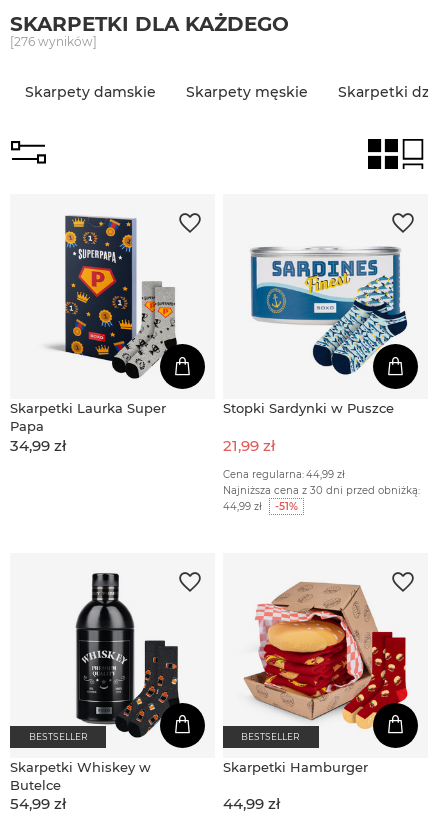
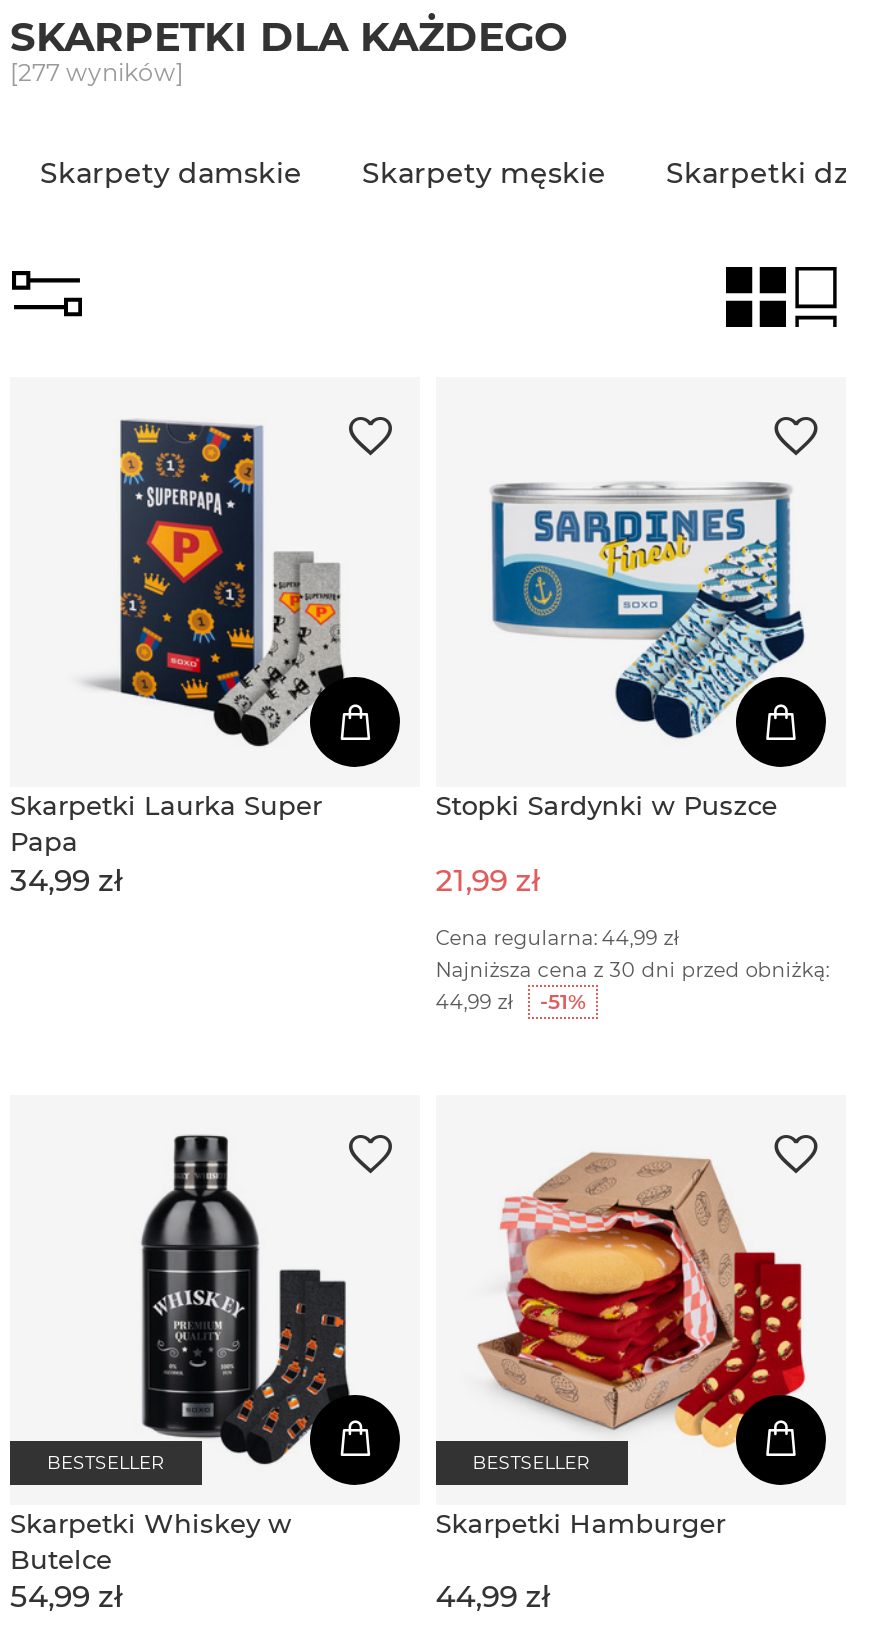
[10,34,97,49] [276 wyników] -> [10,57,184,87] [277 wyników]

